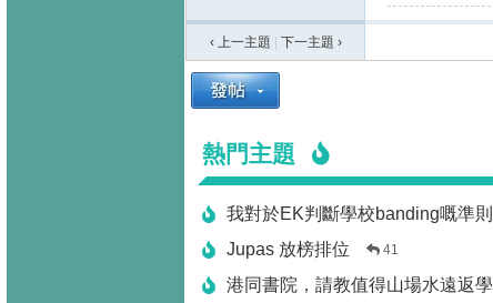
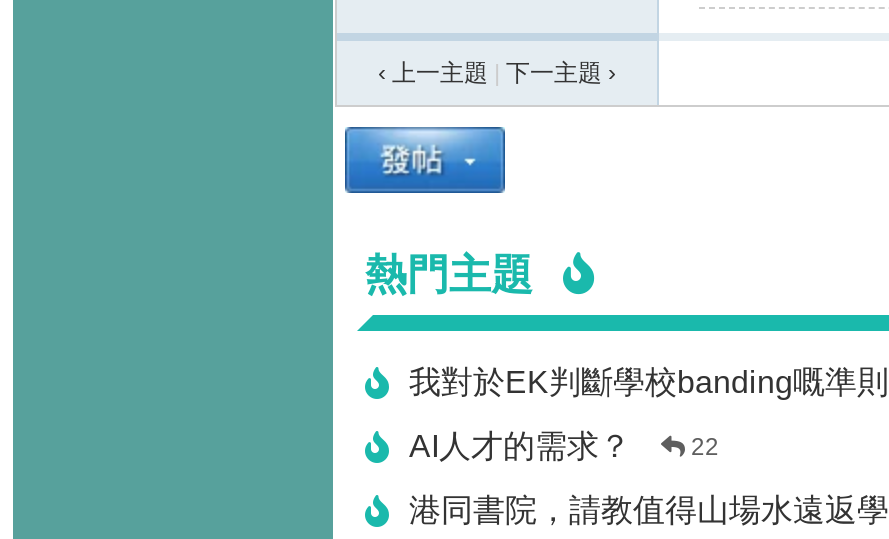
[227,240,399,259] Jupas 放榜排位 | 41 -> [409,429,719,463] AI人才的需求？ | 22

